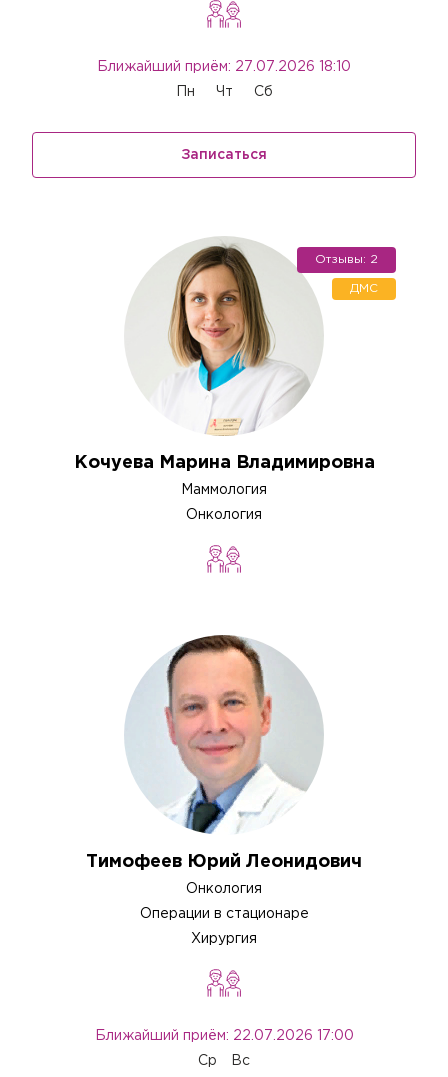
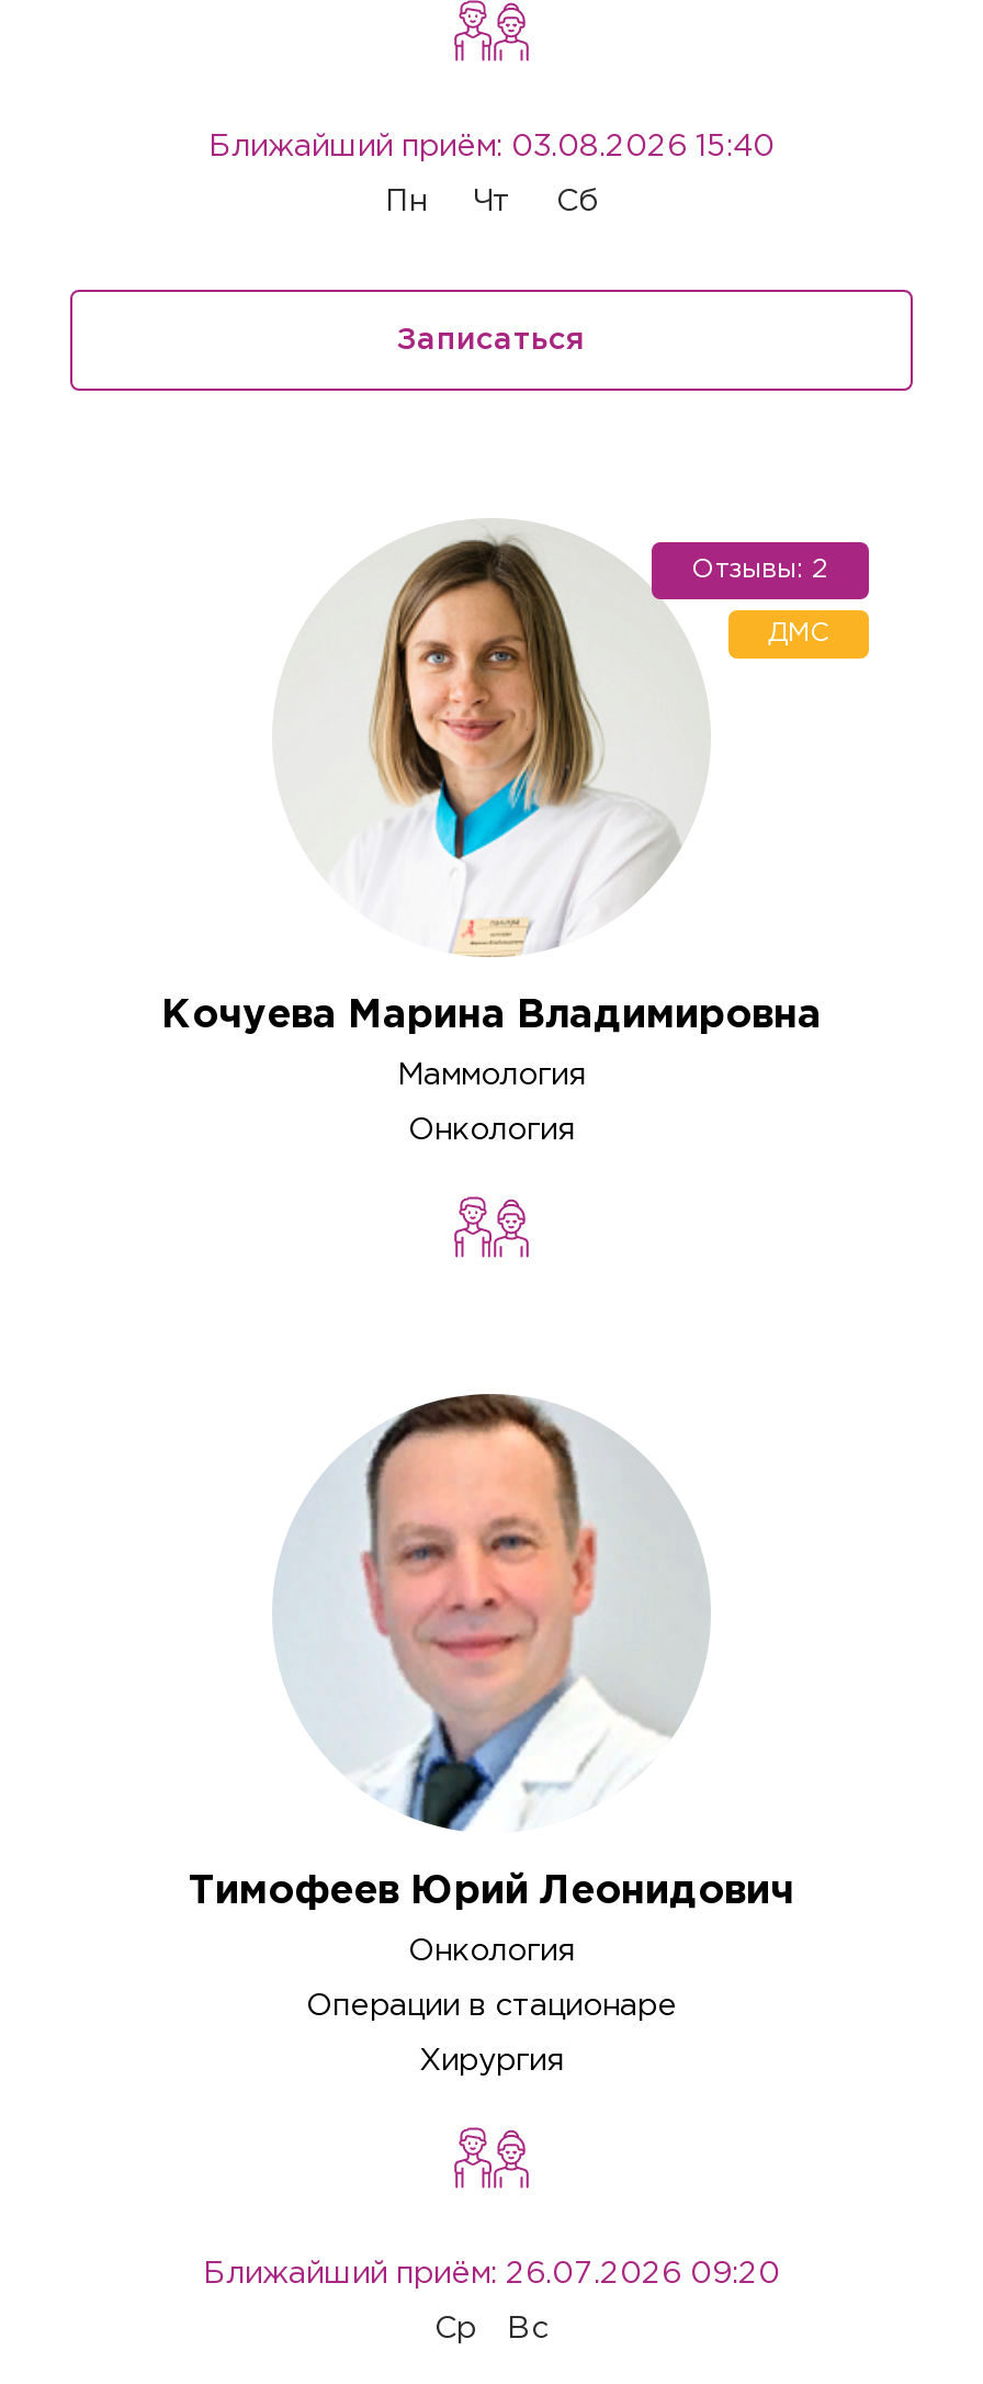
[97,61,351,73] Ближайший приём: 27.07.2026 18:10 -> [208,135,775,161] Ближайший приём: 03.08.2026 15:40
[94,1030,353,1042] Ближайший приём: 22.07.2026 17:00 -> [203,2262,780,2288] Ближайший приём: 26.07.2026 09:20

